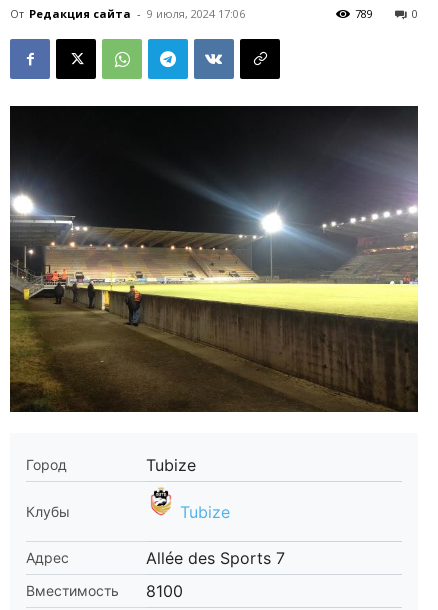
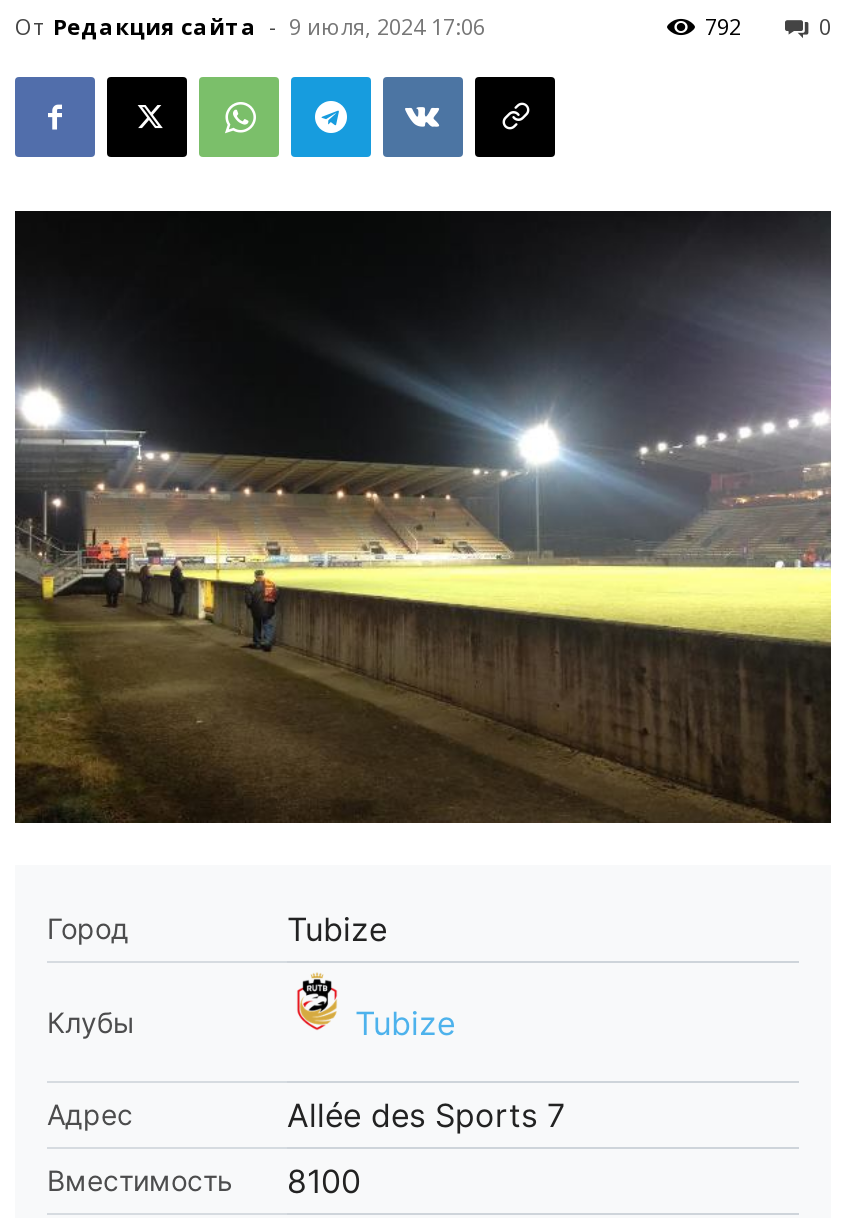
[355,6,373,21] 789 -> [705,11,741,41] 792

